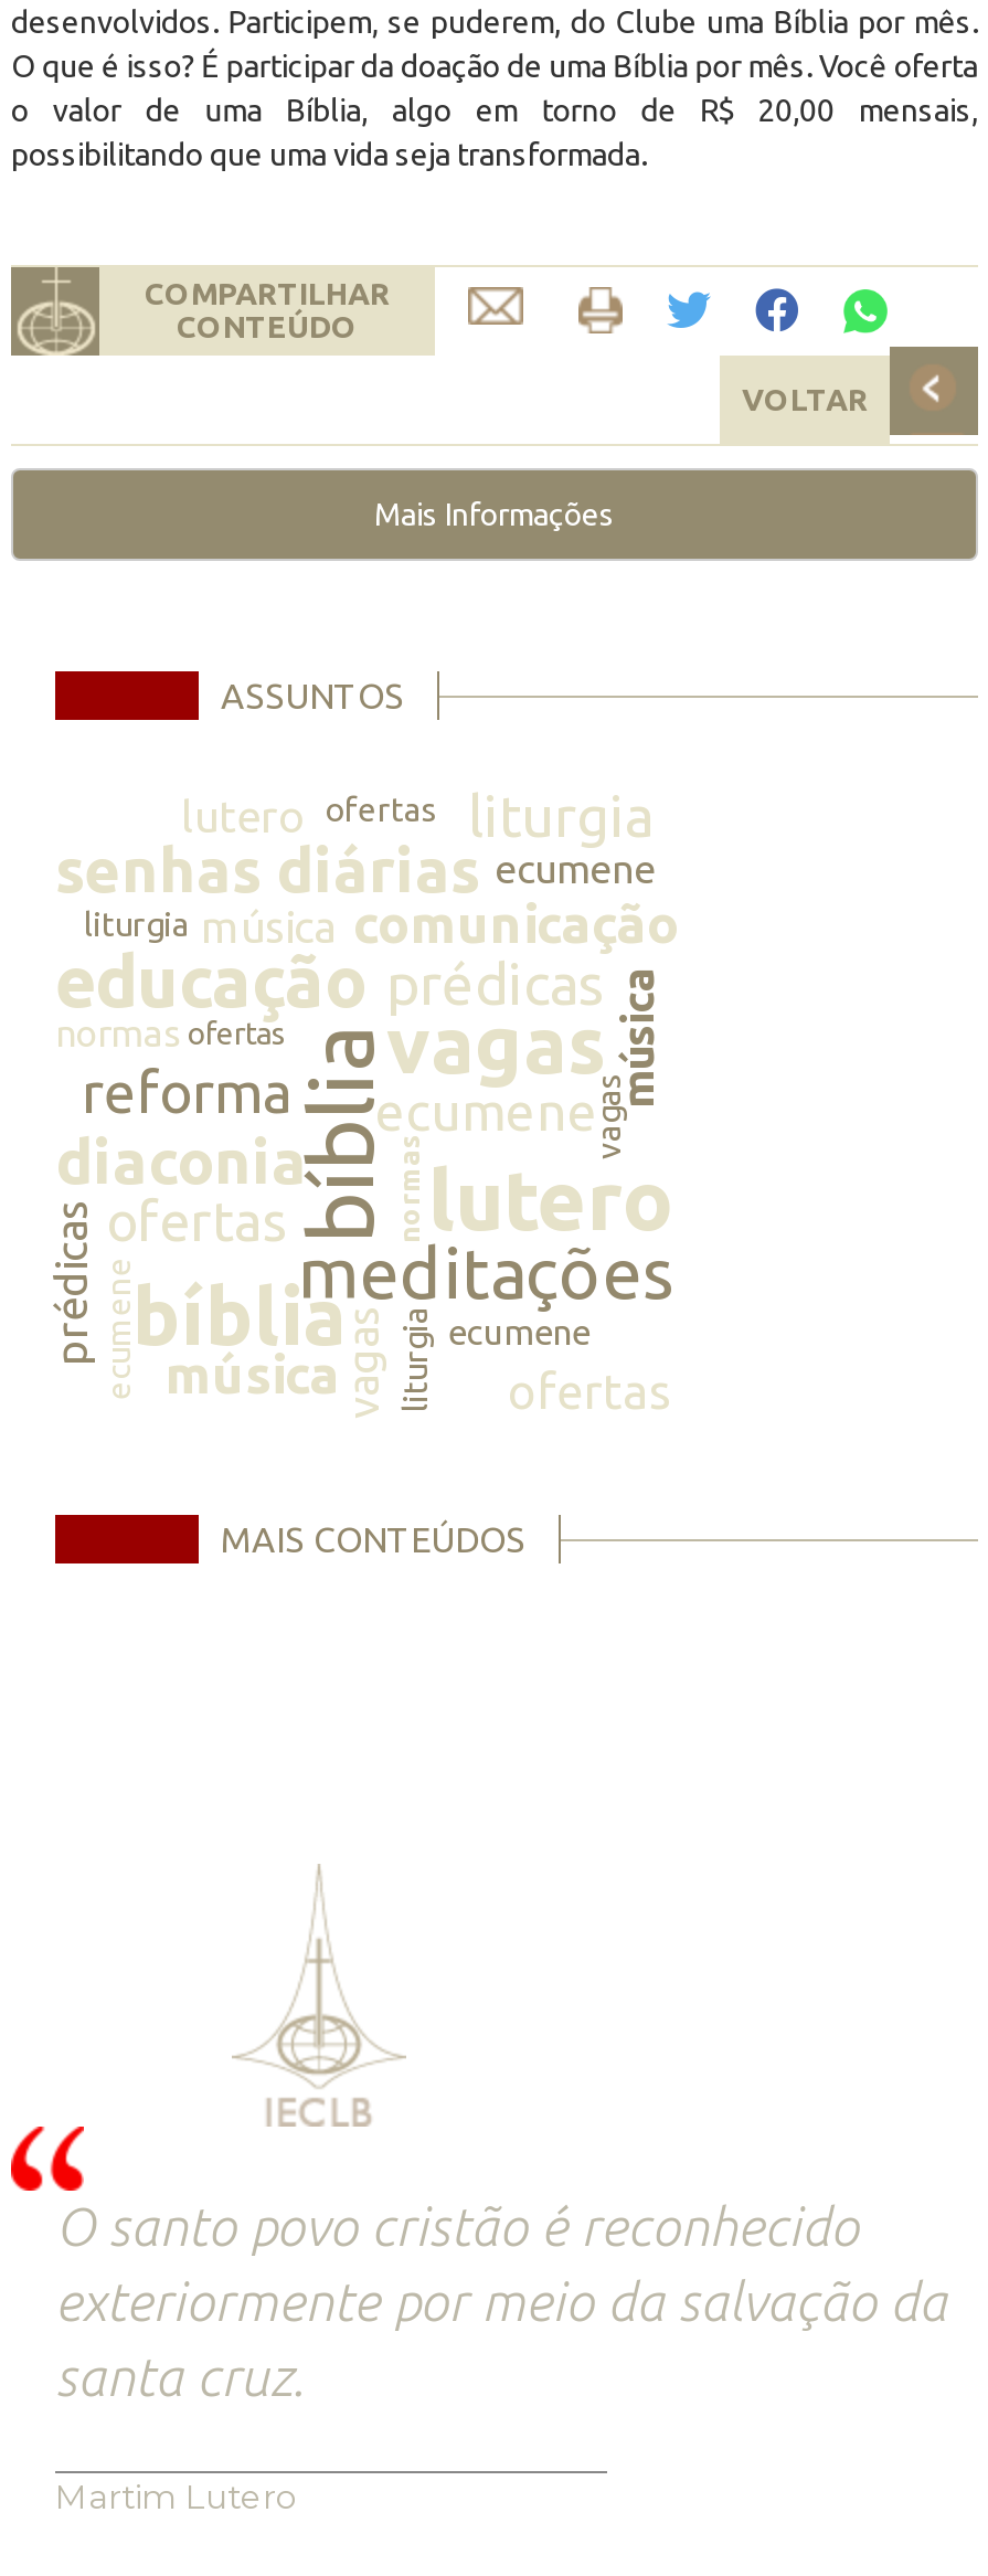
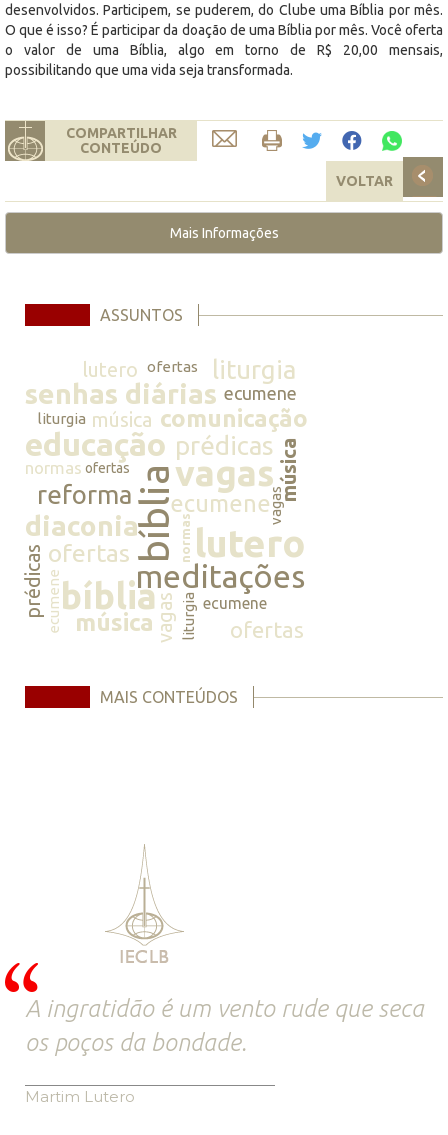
[55,2197,947,2407] O santo povo cristão é reconhecido | exteriormente por meio da salvação da | santa cruz. -> [25,995,424,1056] A ingratidão é um vento rude que seca | os poços da bondade.

